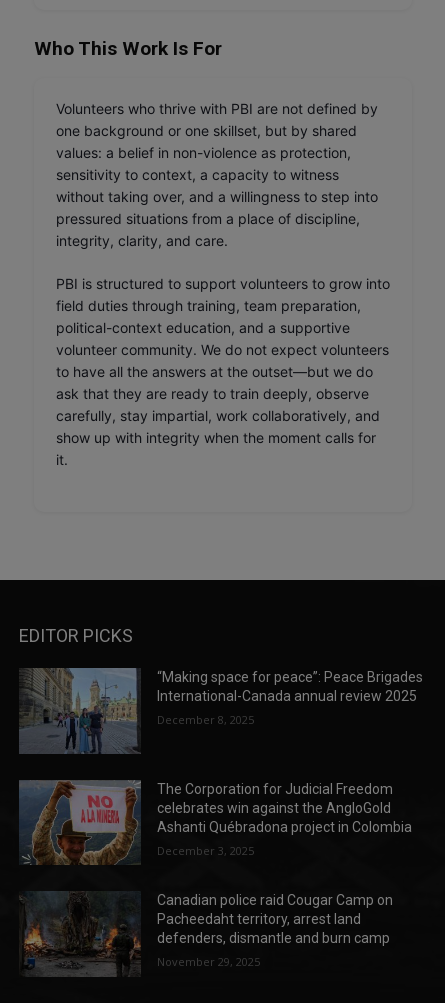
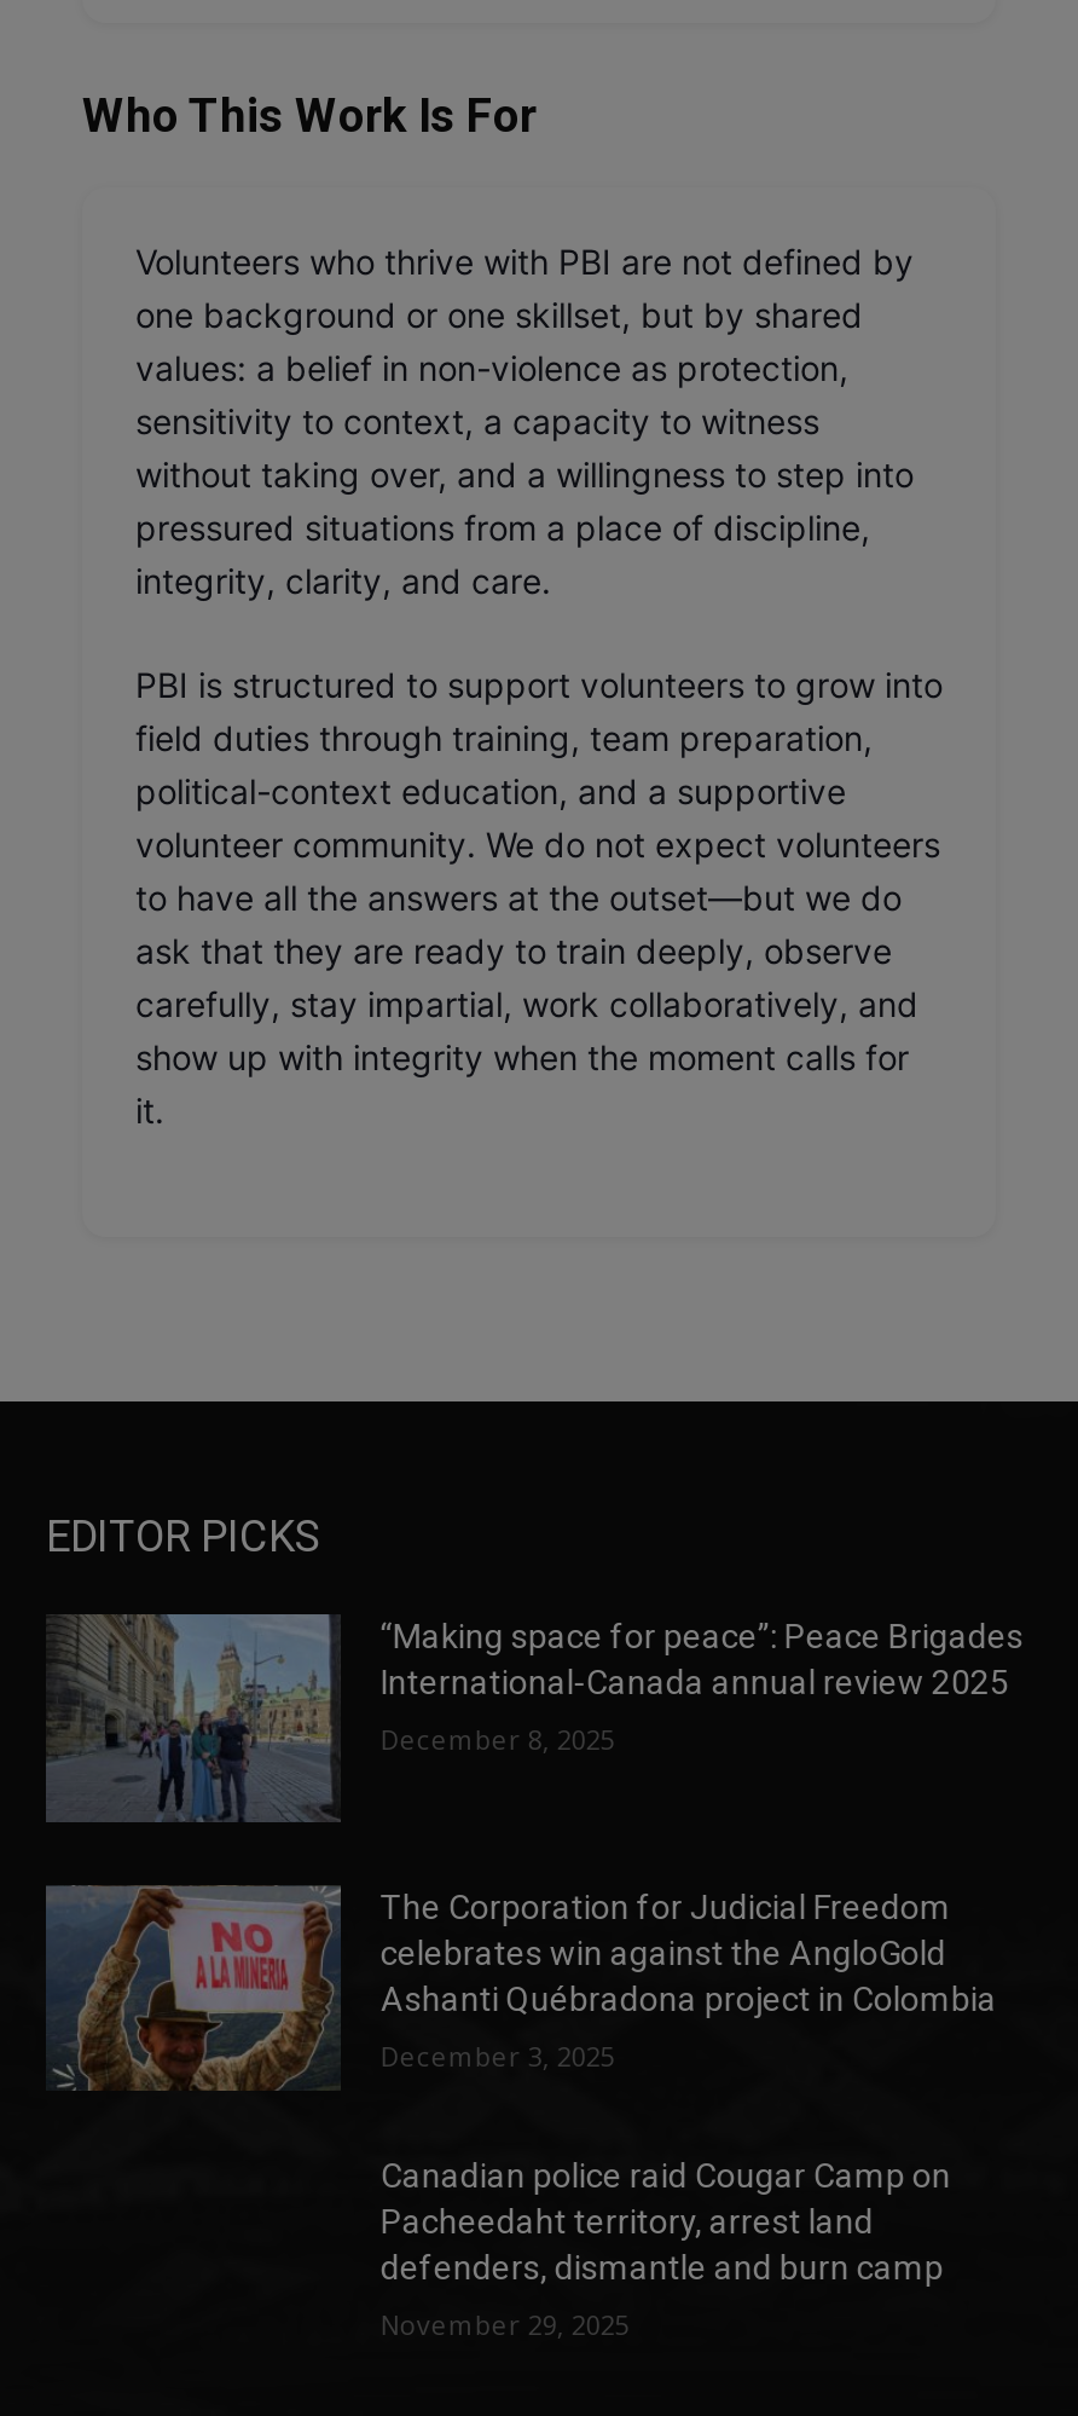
[19,891,142,978] [image] -> none

